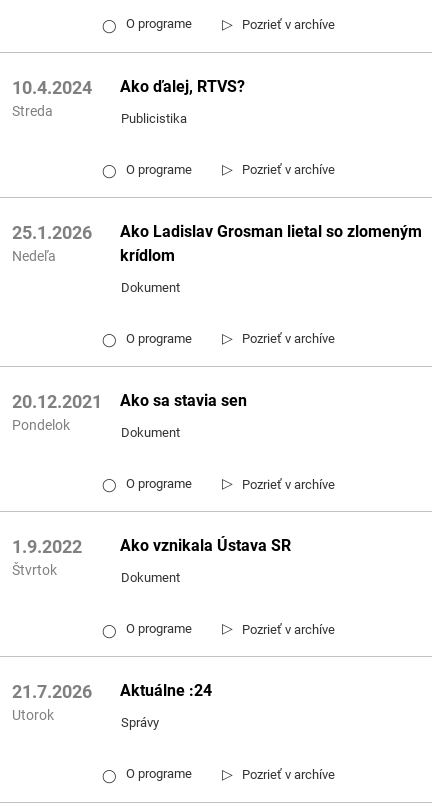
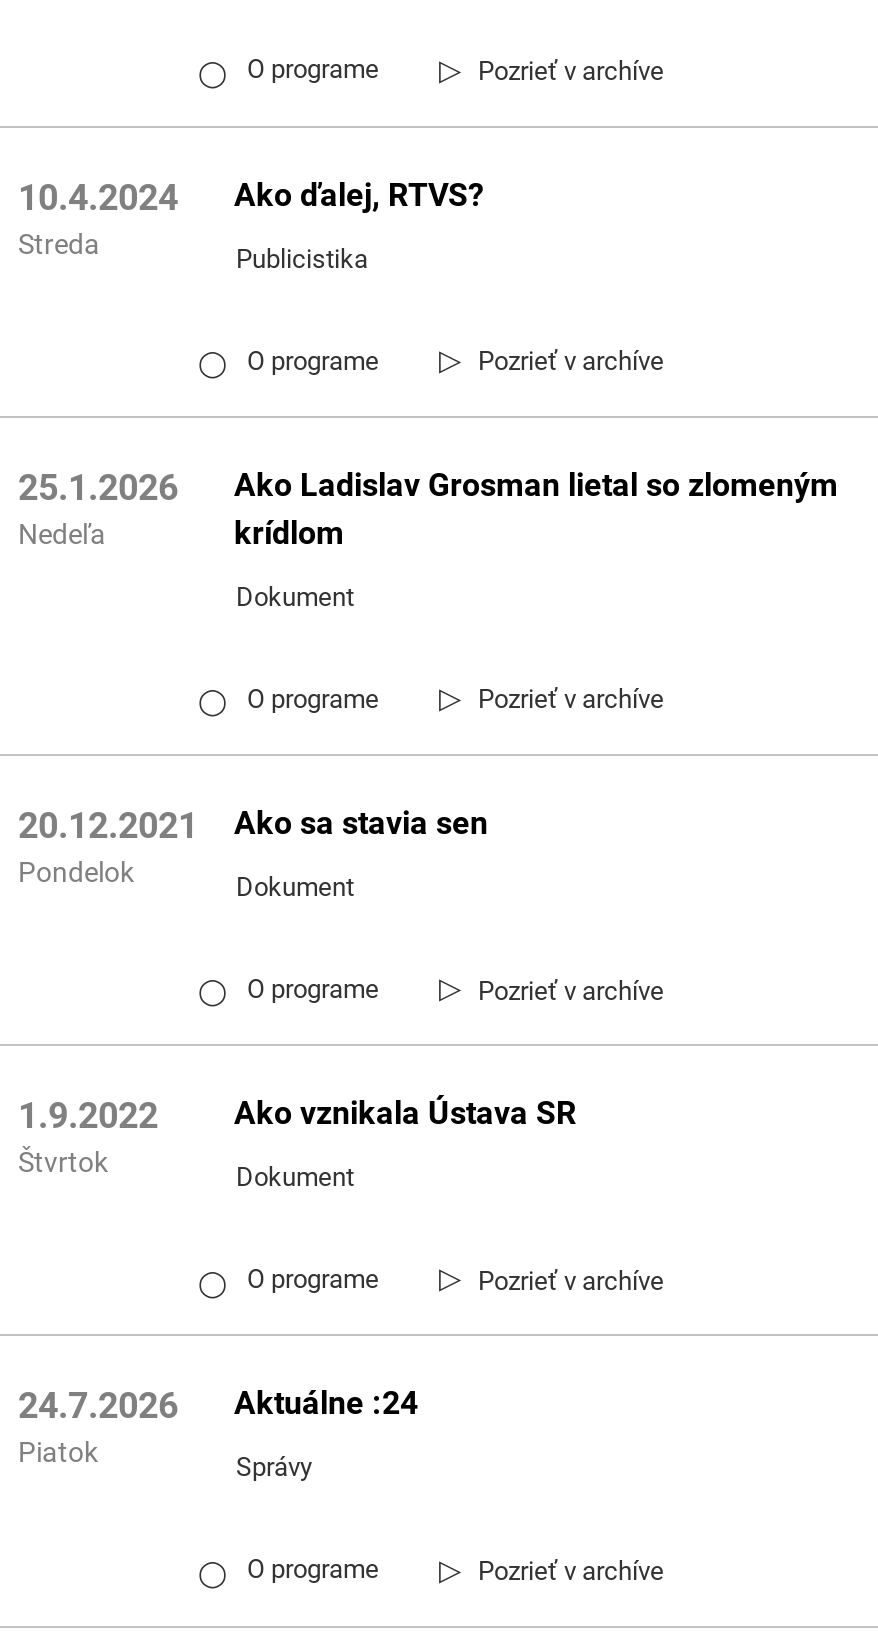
[12,681,212,702] 21.7.2026 Aktuálne :24 -> [18,1384,418,1427] 24.7.2026 Aktuálne :24
[12,707,54,723] Utorok -> [18,1437,98,1469] Piatok

